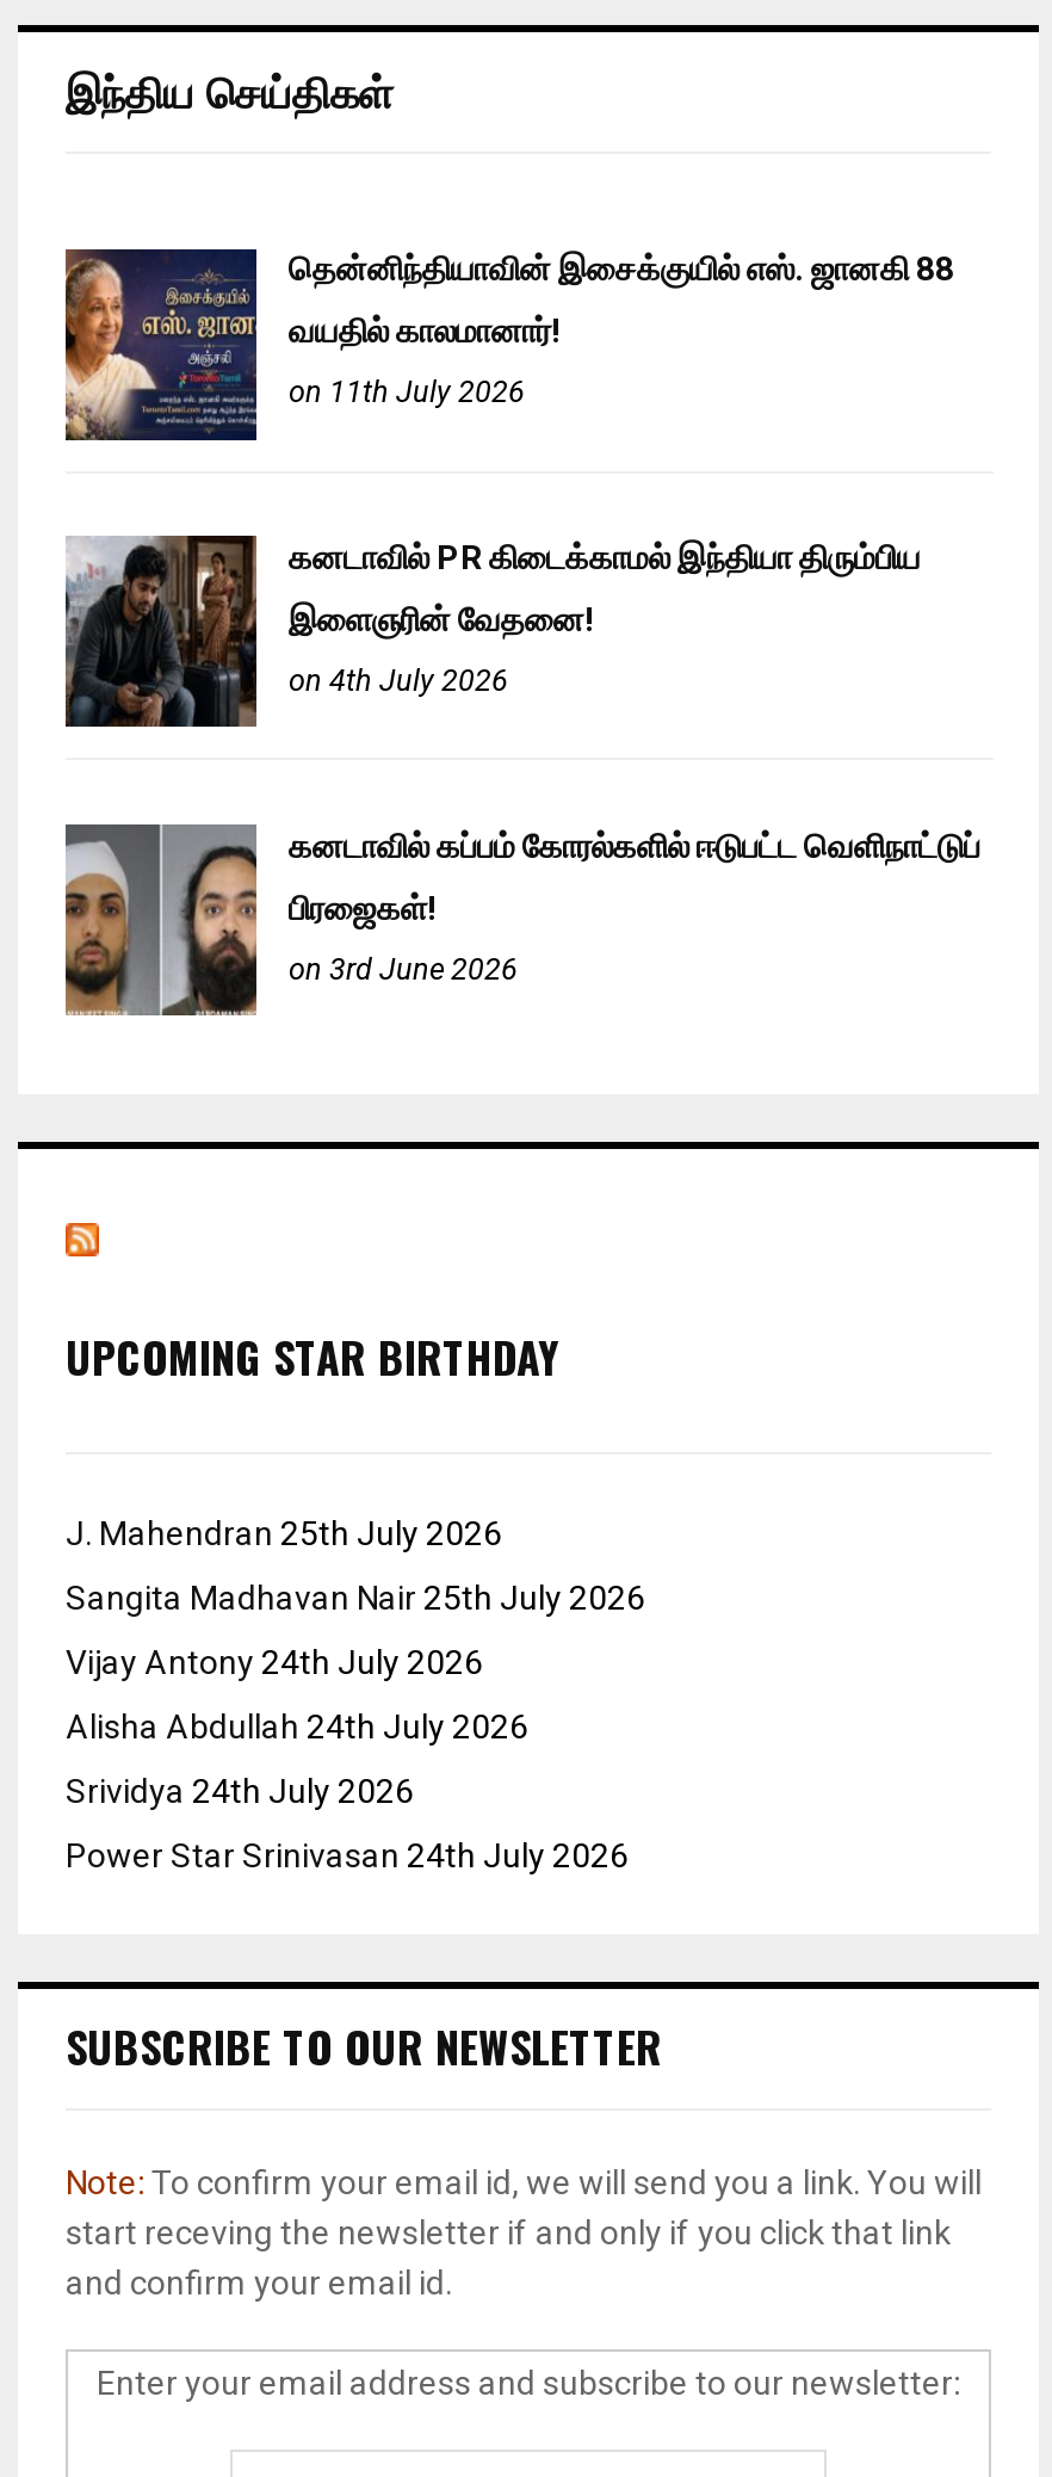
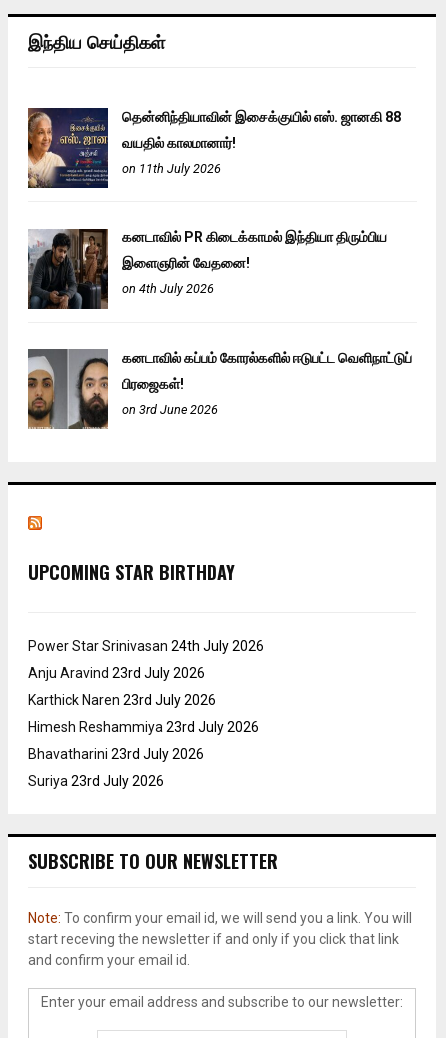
[66,1515,645,1811] J. Mahendran 25th July 2026 | Sangita Madhavan Nair 25th July 2026 | Vijay Antony 24th July 2026 | Alisha Abdullah 24th July 2026 | Srividya 24th July 2026 -> none
moved [66,1837,629,1875] -> [28,638,264,654]: Power Star Srinivasan 24th July 2026
none -> [28,665,259,789] Anju Aravind 23rd July 2026 | Karthick Naren 23rd July 2026 | Himesh Reshammiya 23rd July 2026 | Bhavatharini 23rd July 2026 | Suriya 23rd July 2026

